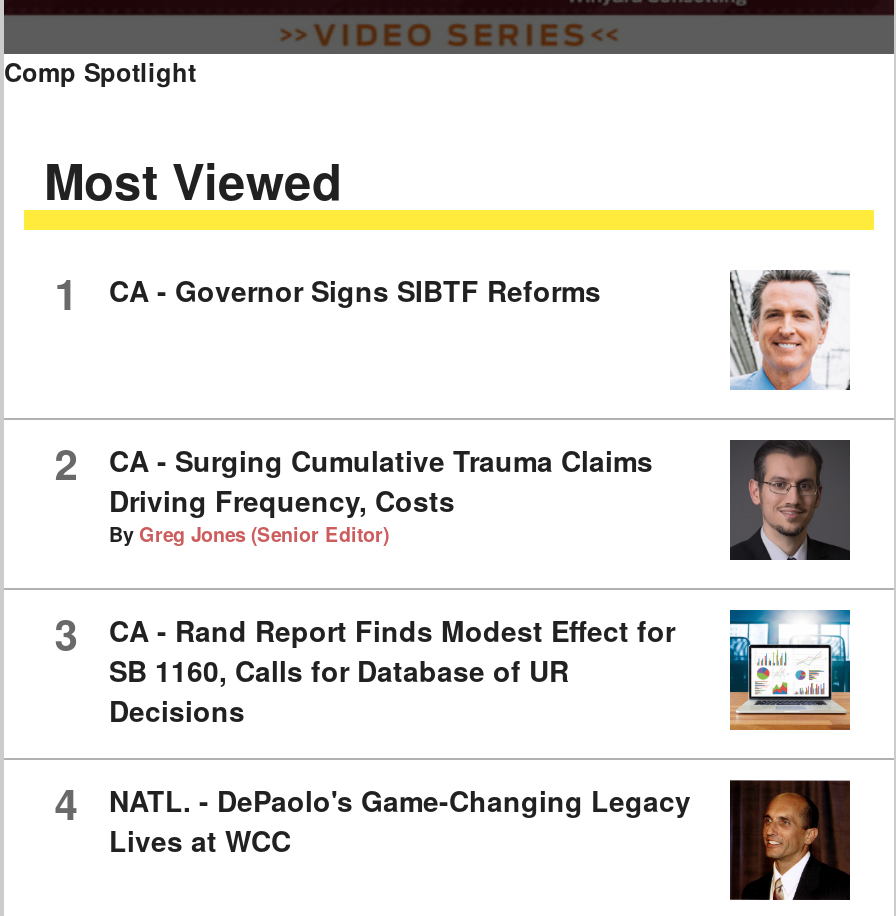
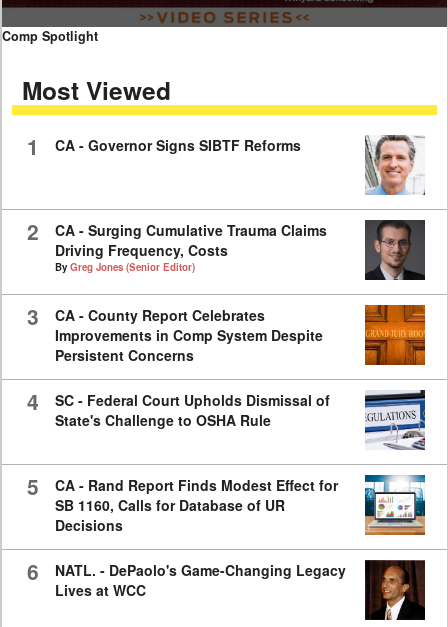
none -> [27,304,426,501] [image] | CA - County Report Celebrates | Improvements in Comp System Despite | Persistent Concerns | 4 | SC - Federal Court Upholds Dismissal of | State's Challenge to OSHA Rule | 5
none -> [364,390,426,450] [image]
[54,773,691,833] 4 NATL. - DePaolo's Game-Changing Legacy -> [27,556,345,586] 6 NATL. - DePaolo's Game-Changing Legacy

